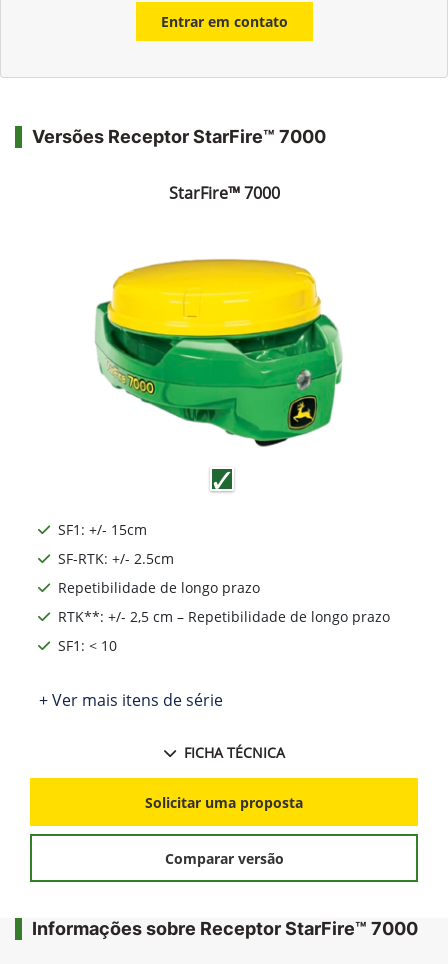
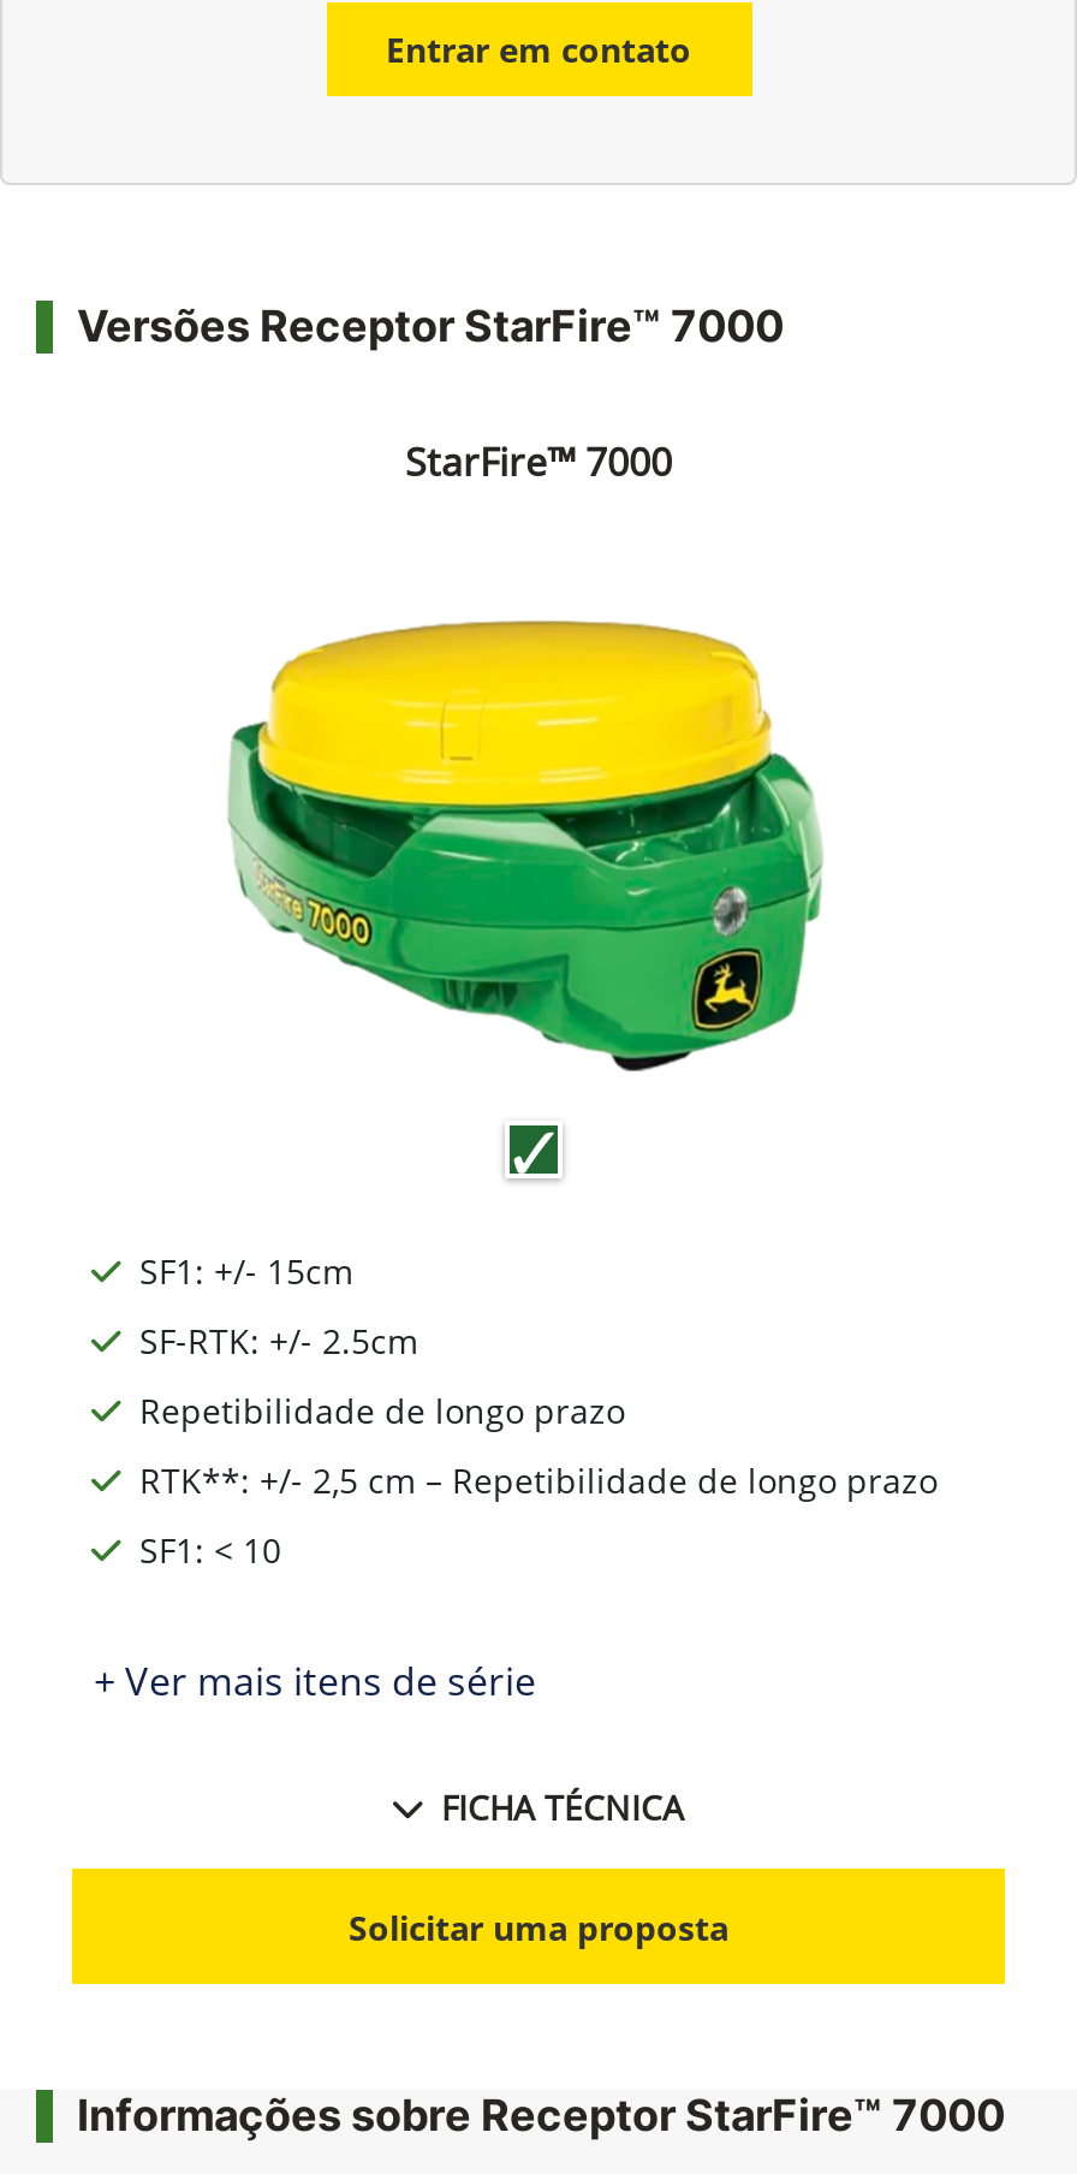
[164,849,283,868] Comparar versão -> none

